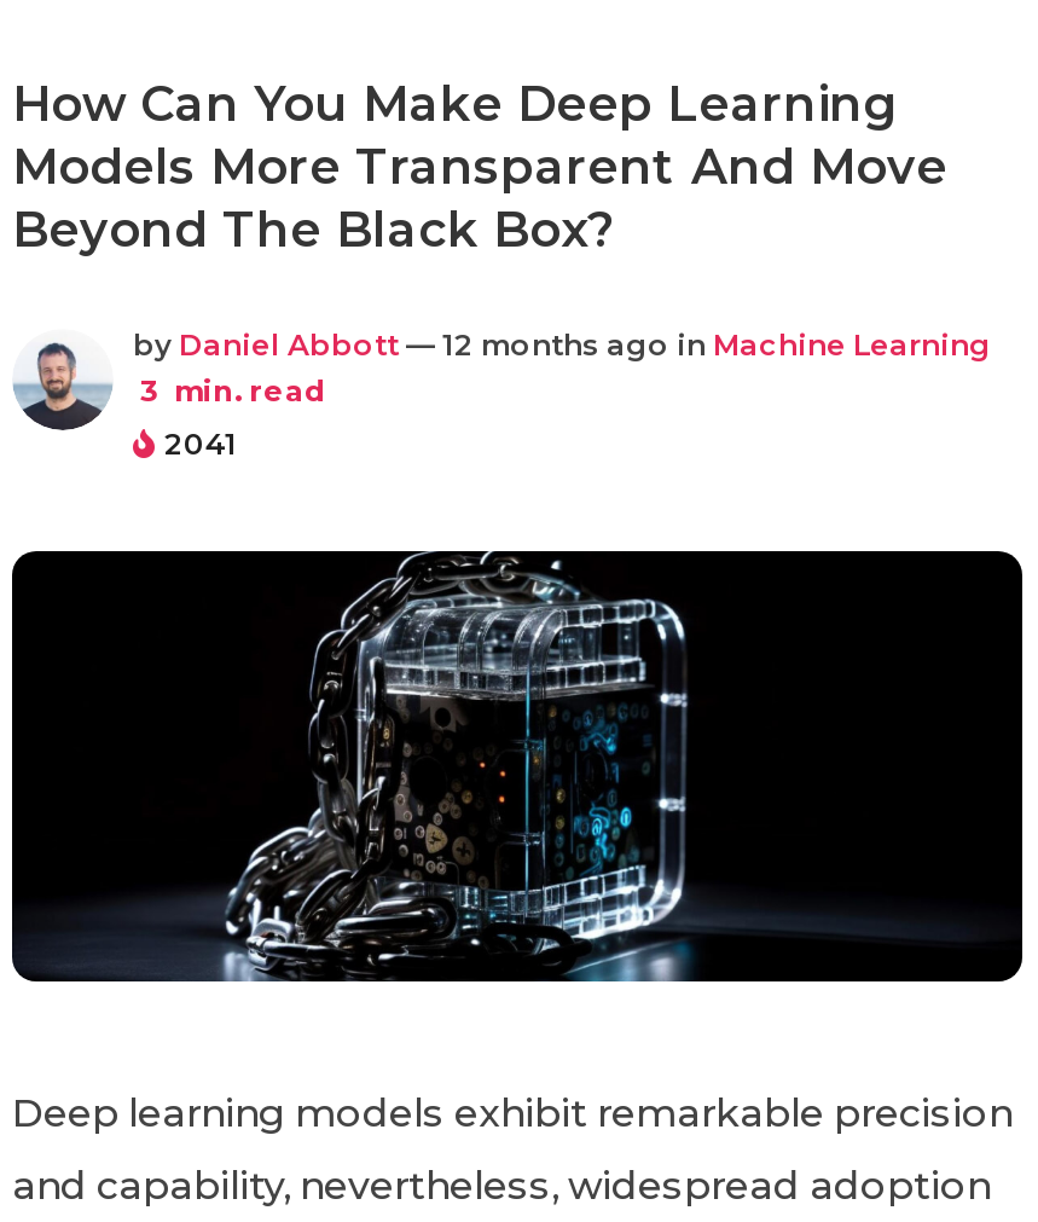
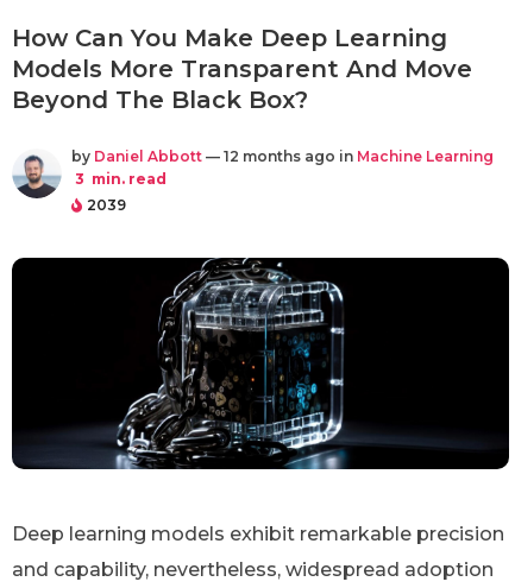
[164,425,237,462] 2041 -> [87,196,126,214] 2039

